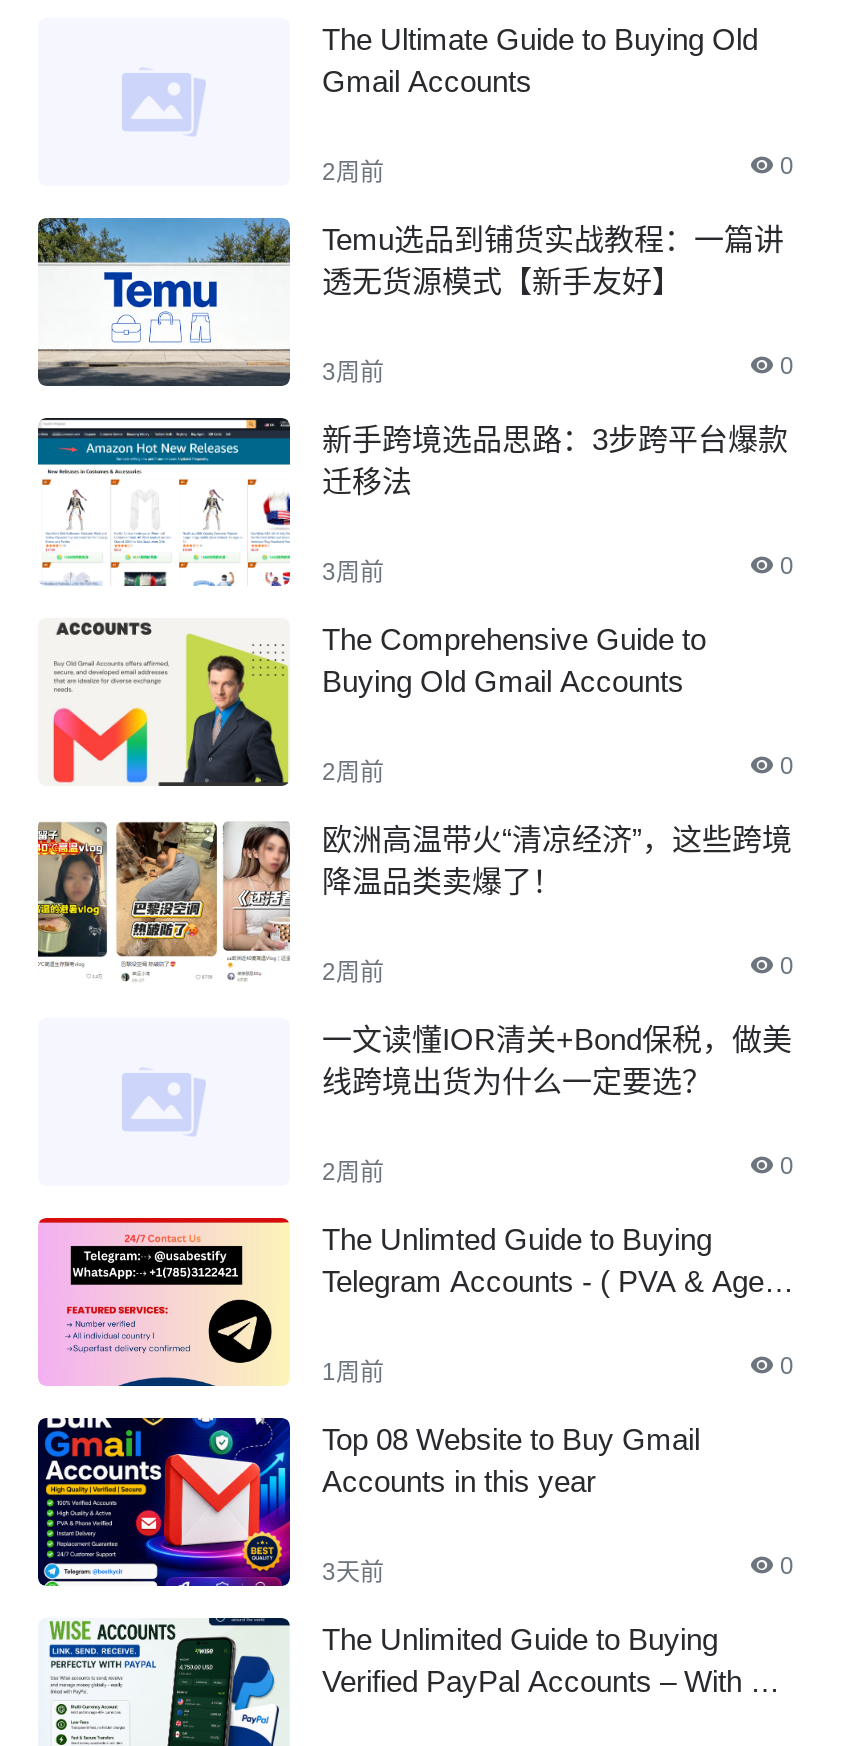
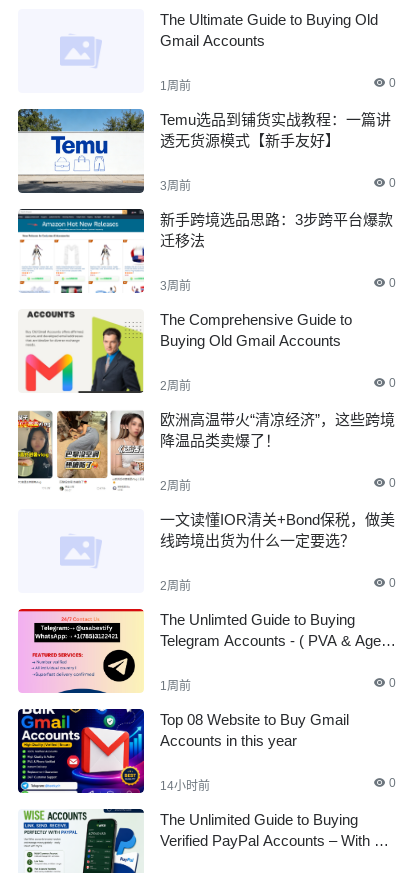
[322,158,384,186] 2周前 -> [160,79,191,93] 1周前
[322,1558,384,1586] 3天前 -> [160,779,210,793] 14小时前

